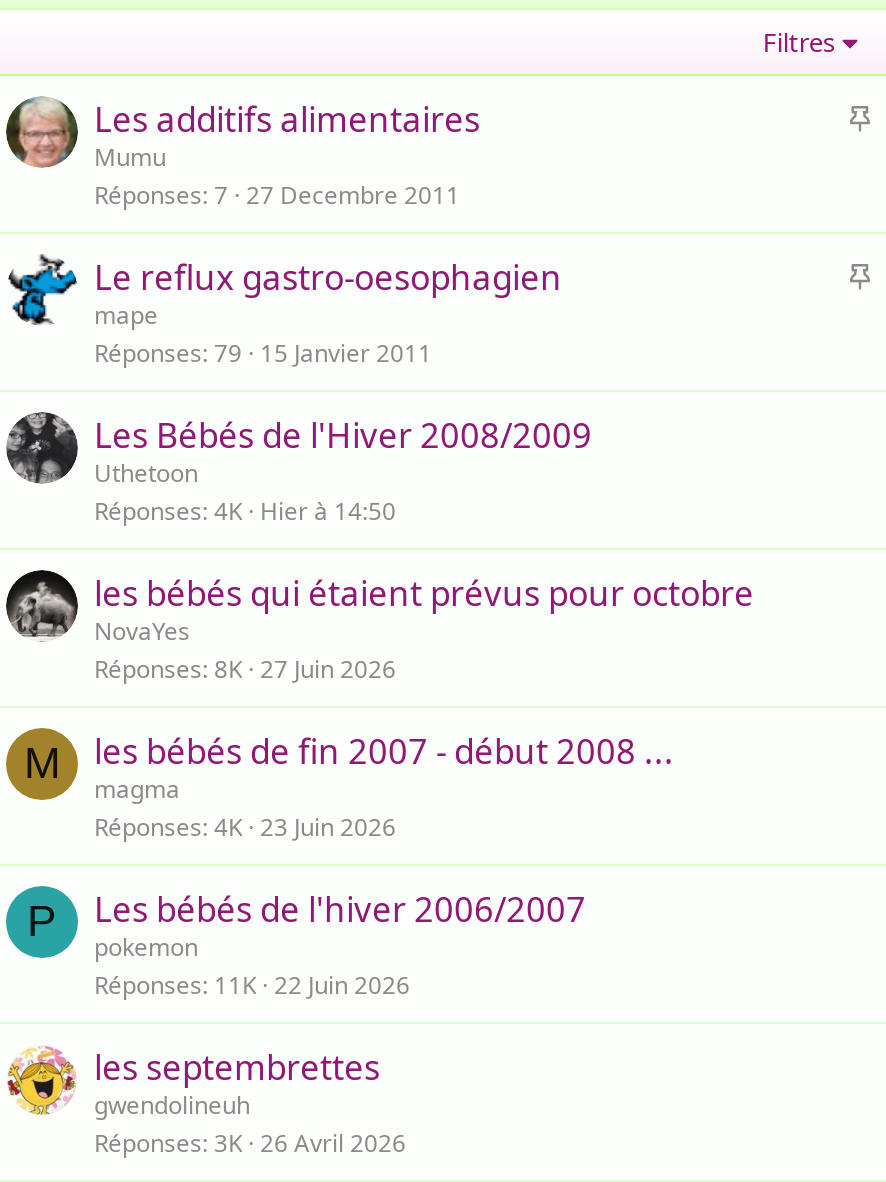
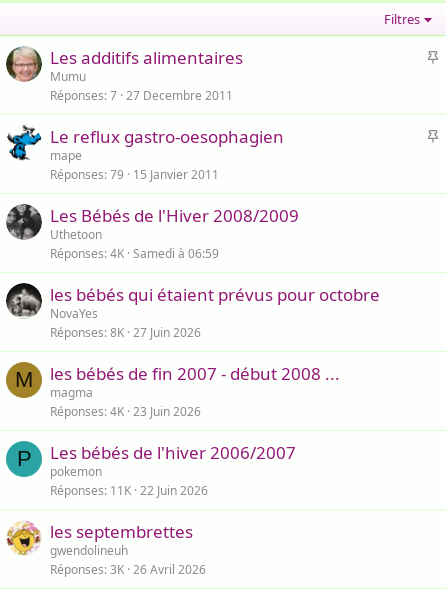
[94,494,396,528] Réponses 4K Hier à 14:50 -> [50,245,219,262] Réponses 4K Samedi à 06:59

